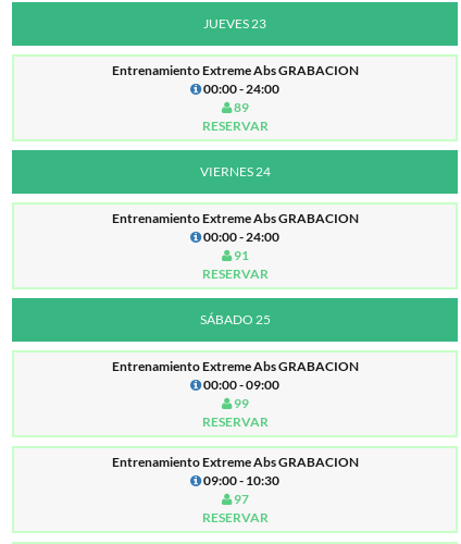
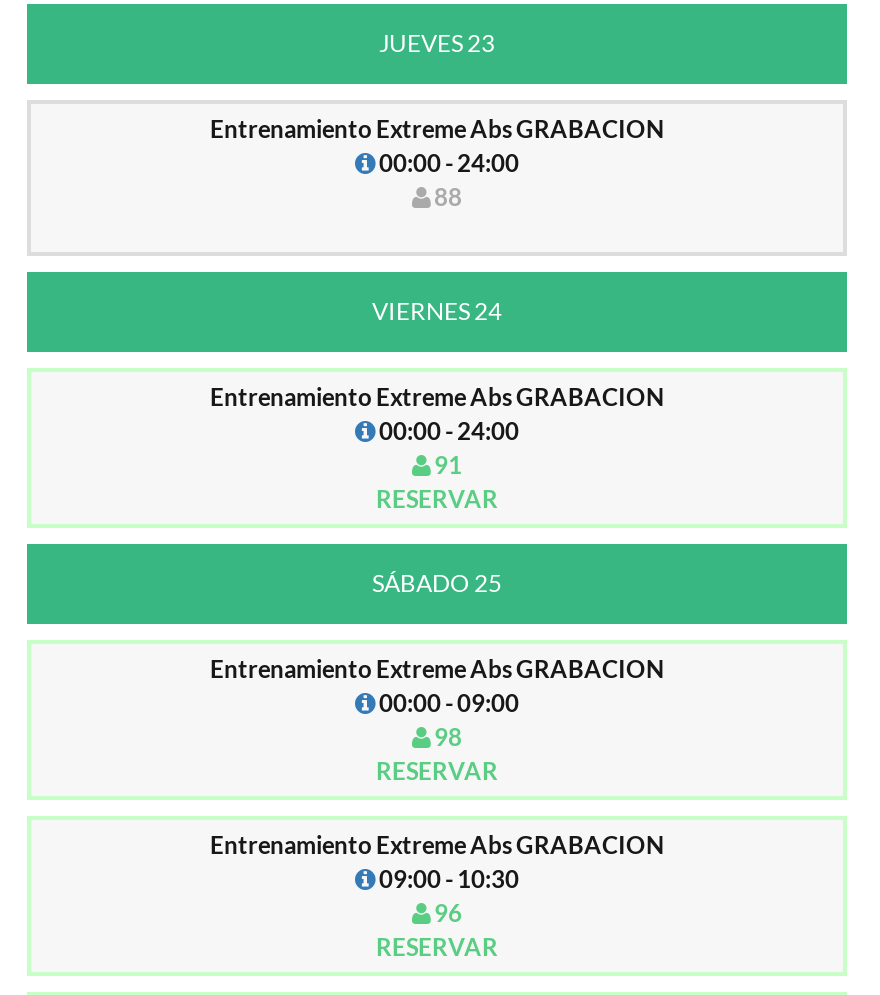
[202,99,268,134] 89 | RESERVAR -> [430,182,462,212] 88
[231,395,248,411] 99 -> [430,722,462,752] 98
[231,491,248,507] 97 -> [430,898,462,928] 96

